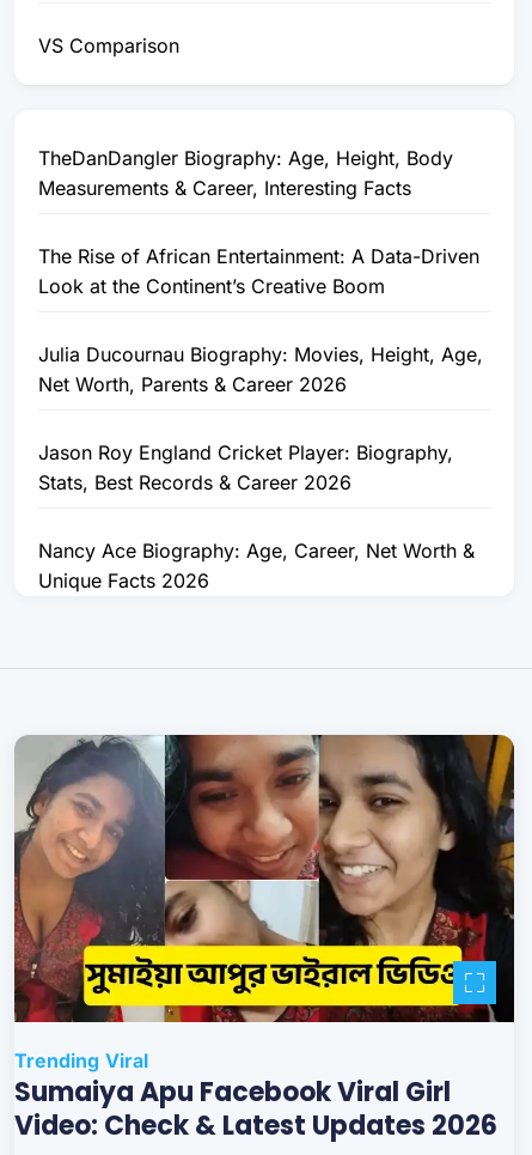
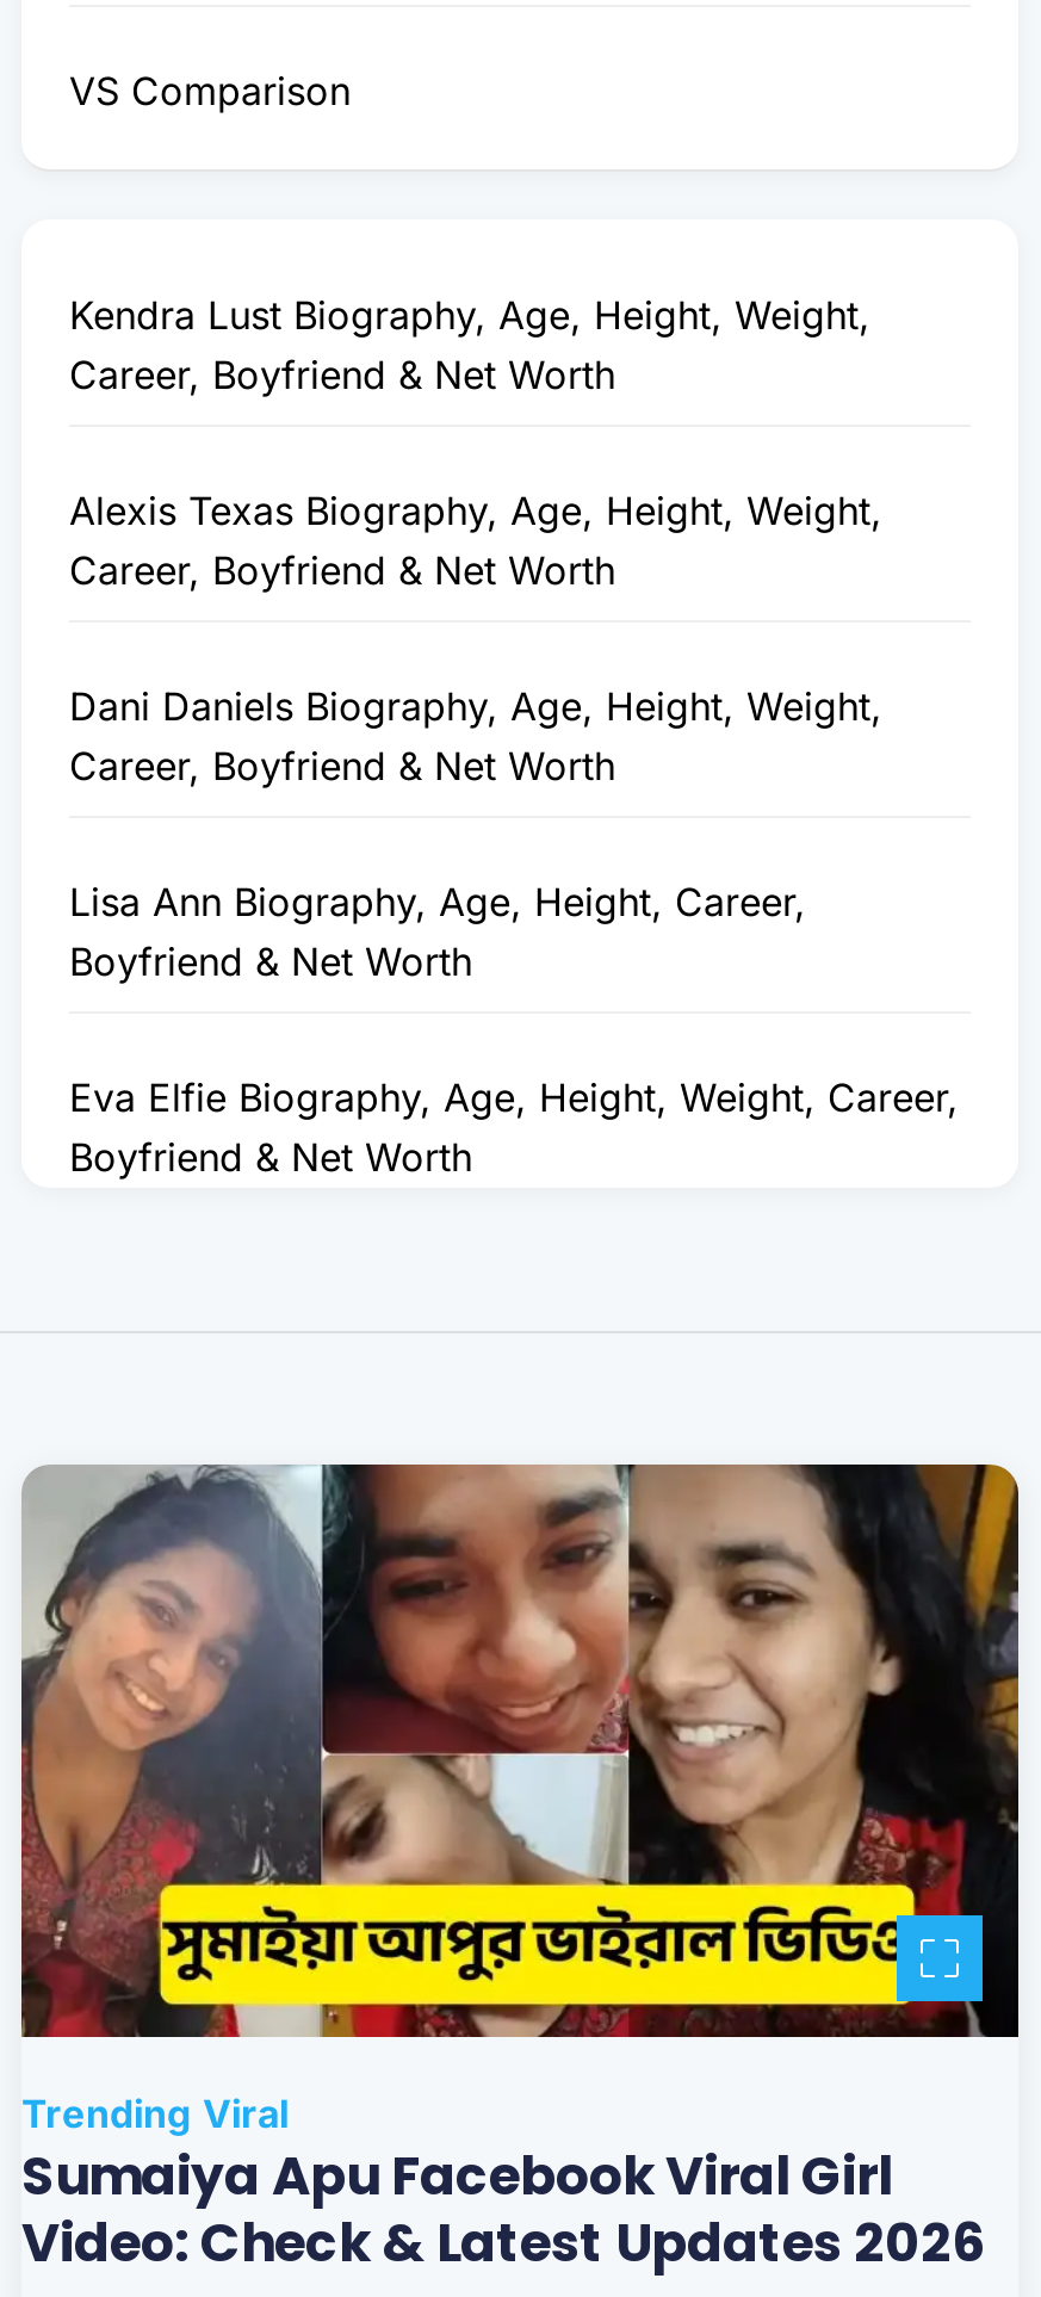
[38,146,453,200] TheDanDangler Biography: Age, Height, Body | Measurements & Career, Interesting Facts -> [69,291,870,398] Kendra Lust Biography, Age, Height, Weight, | Career, Boyfriend & Net Worth
[38,244,479,298] The Rise of African Entertainment: A Data-Driven | Look at the Continent’s Creative Boom -> [69,487,882,594] Alexis Texas Biography, Age, Height, Weight, | Career, Boyfriend & Net Worth
[38,342,483,396] Julia Ducournau Biography: Movies, Height, Age, | Net Worth, Parents & Career 2026 -> [69,682,882,790] Dani Daniels Biography, Age, Height, Weight, | Career, Boyfriend & Net Worth
[38,440,453,494] Jason Roy England Cricket Player: Biography, | Stats, Best Records & Career 2026 -> [69,878,806,985] Lisa Ann Biography, Age, Height, Career, | Boyfriend & Net Worth
[38,539,475,592] Nancy Ace Biography: Age, Career, Net Worth & | Unique Facts 2026 -> [69,1073,959,1181] Eva Elfie Biography, Age, Height, Weight, Career, | Boyfriend & Net Worth

